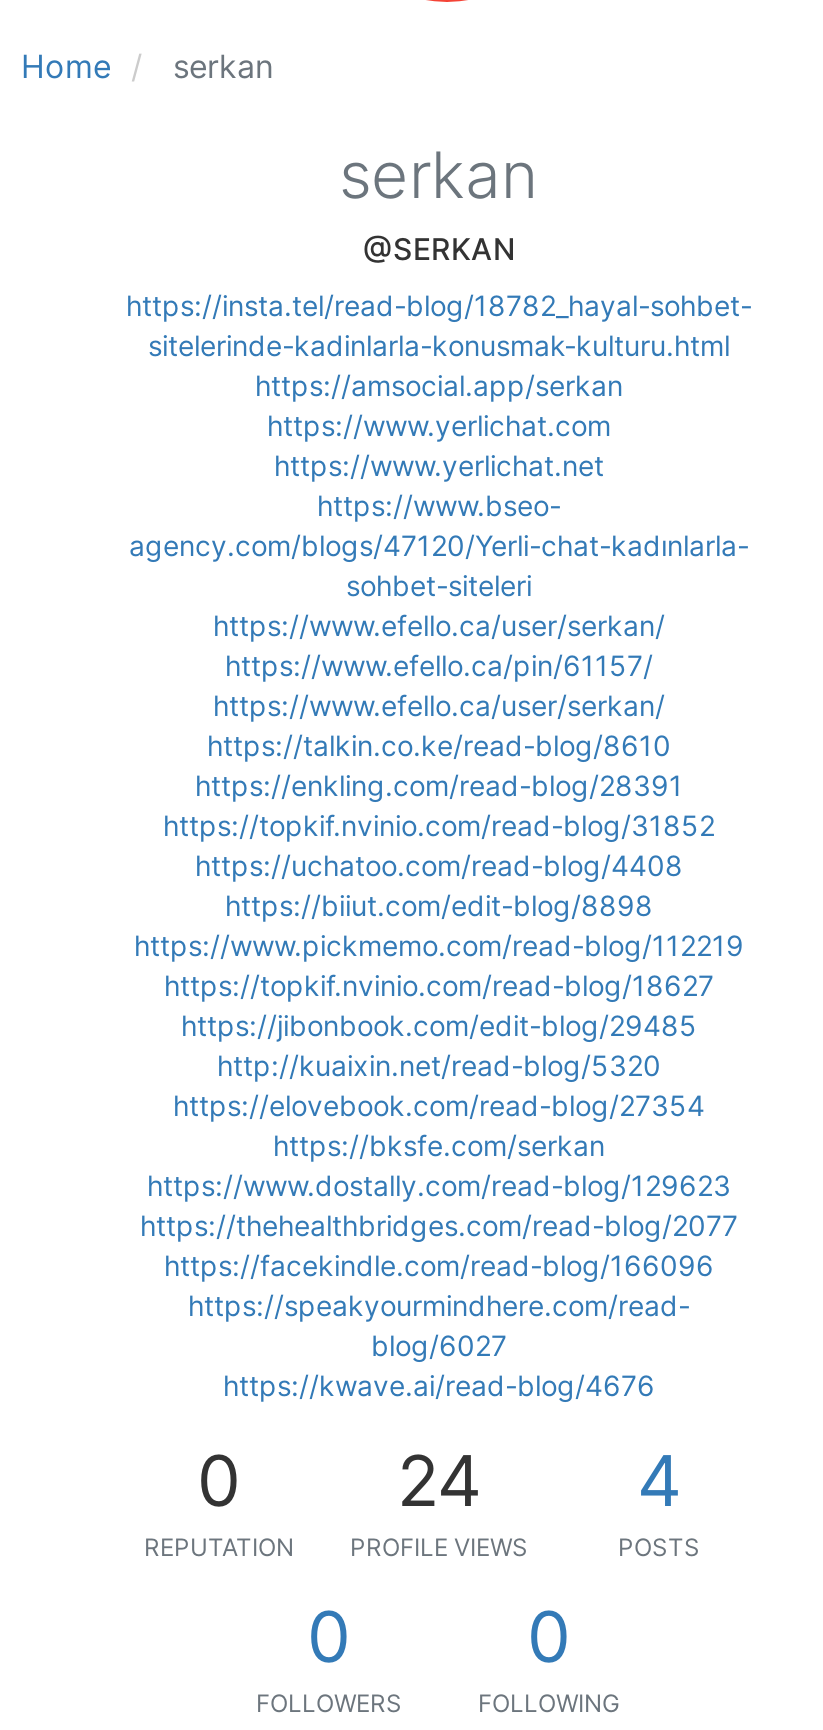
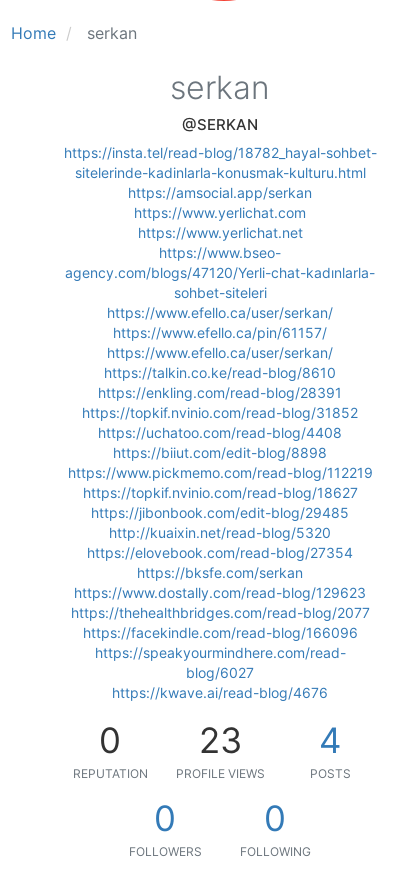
[197,1438,681,1522] 0 24 4 -> [99,719,341,761] 0 23 4

